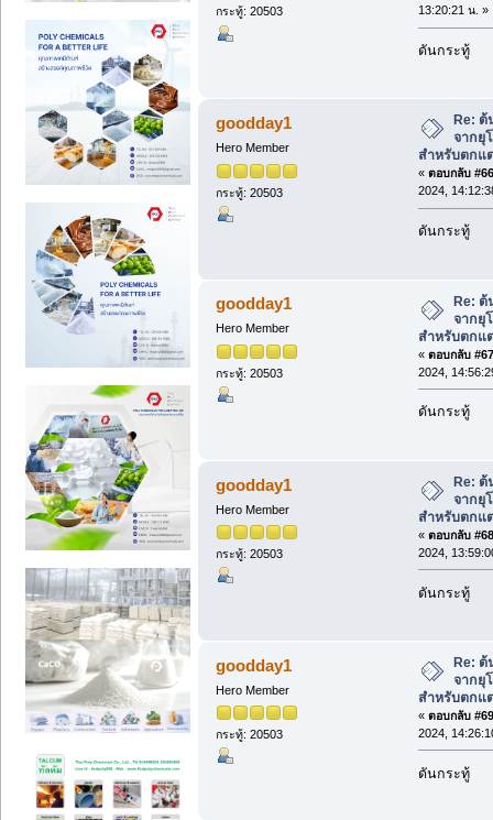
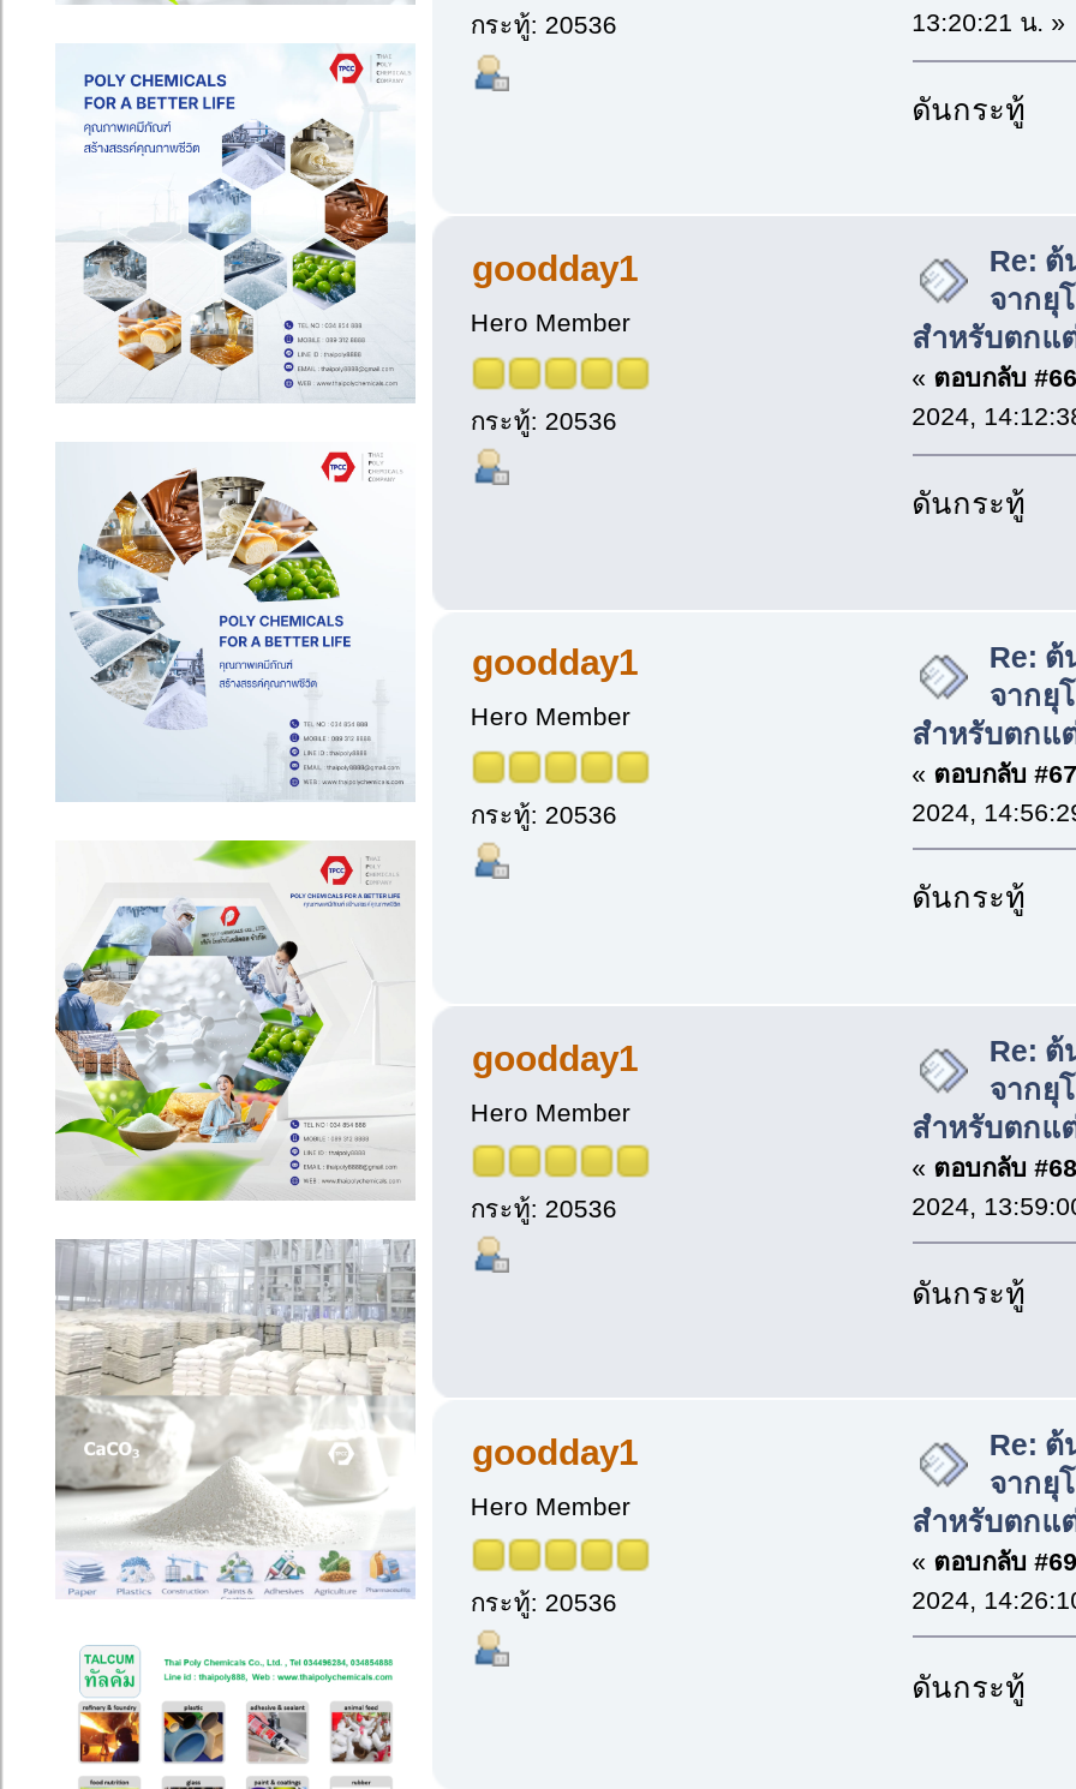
[216,5,283,18] กระทู้: 20503 -> [471,11,617,39] กระทู้: 20536
[216,186,283,199] กระทู้: 20503 -> [471,405,617,434] กระทู้: 20536
[216,366,283,380] กระทู้: 20503 -> [471,799,617,828] กระทู้: 20536
[216,547,283,560] กระทู้: 20503 -> [471,1193,617,1222] กระทู้: 20536
[216,728,283,741] กระทู้: 20503 -> [471,1588,617,1616] กระทู้: 20536

